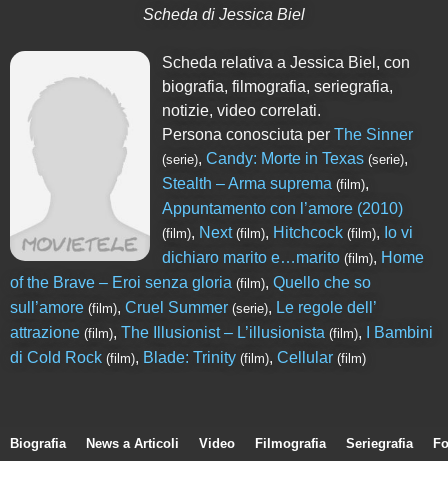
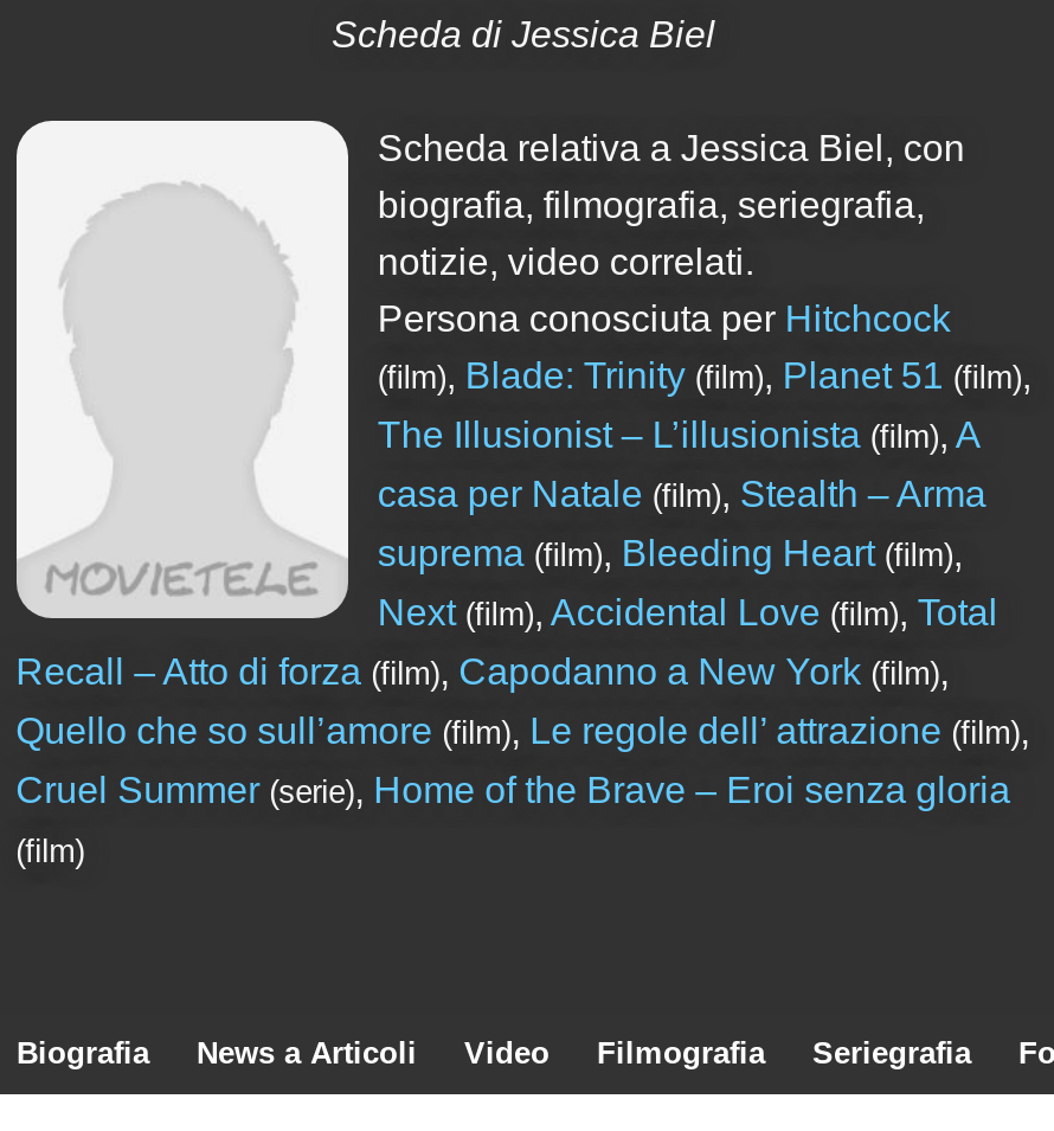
[10,126,433,366] Persona conosciuta per The Sinner | (serie), Candy: Morte in Texas (serie), | Stealth – Arma suprema (film), | Appuntamento con l’amore (2010) | (film), Next (film), Hitchcock (film), Io vi | dichiaro marito e…marito (film), Home | of the Brave – Eroi senza gloria (film), Quello che so | sull’amore (film), Cruel Summer (serie), Le regole dell’ | attrazione (film), The Illusionist – L’illusionista (film), I Bambini | di Cold Rock (film), Blade: Trinity (film), Cellular (film) -> [16,298,1031,869] Persona conosciuta per Hitchcock | (film), Blade: Trinity (film), Planet 51 (film), | The Illusionist – L’illusionista (film), A | casa per Natale (film), Stealth – Arma | suprema (film), Bleeding Heart (film), | Next (film), Accidental Love (film), Total | Recall – Atto di forza (film), Capodanno a New York (film), | Quello che so sull’amore (film), Le regole dell’ attrazione (film), | Cruel Summer (serie), Home of the Brave – Eroi senza gloria | (film)

